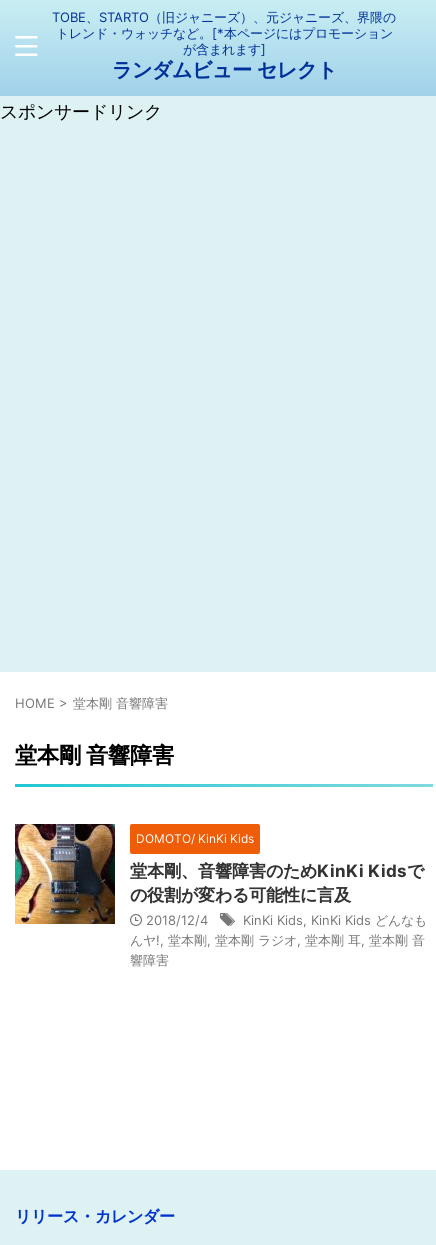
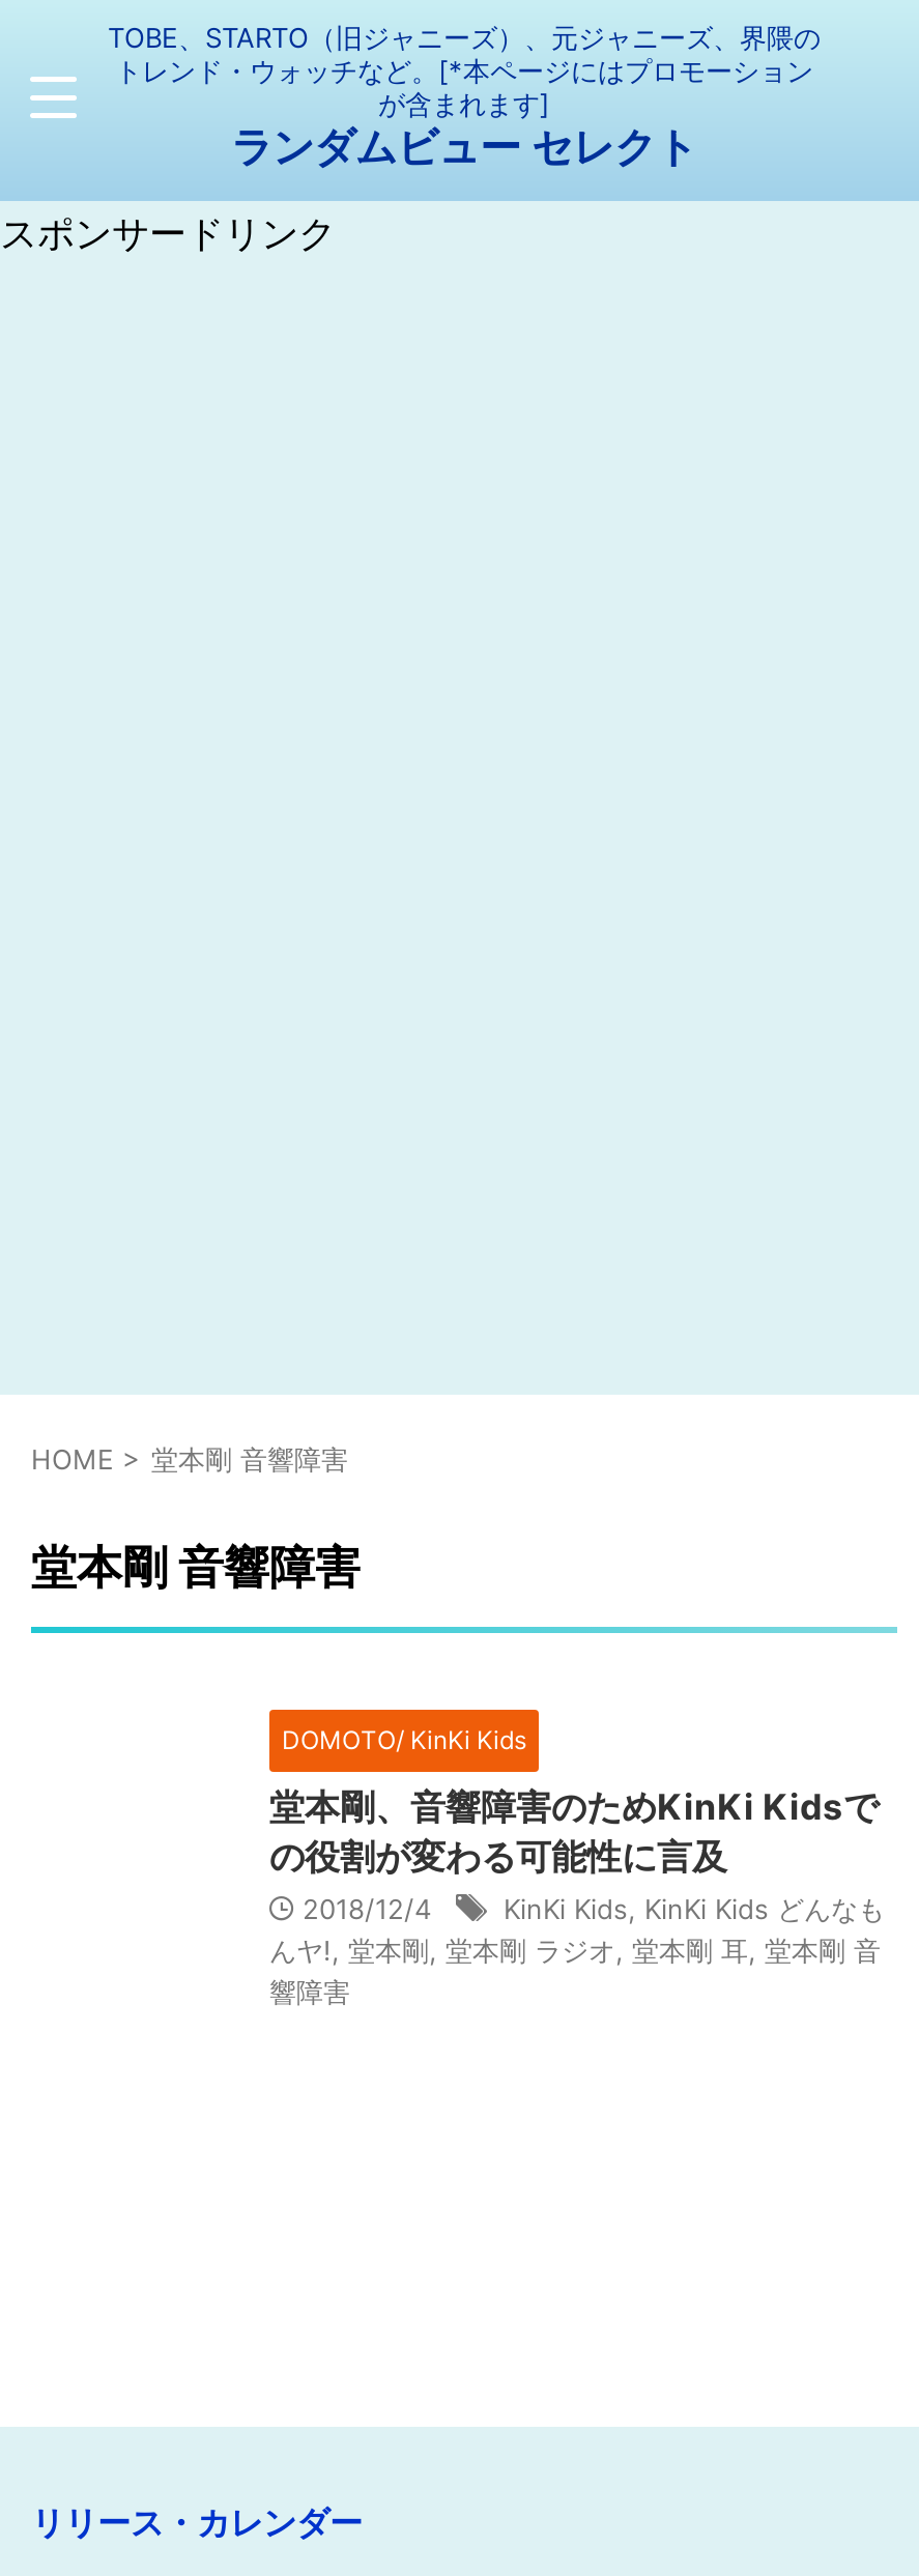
[14,823,116,925] [image] -> none

